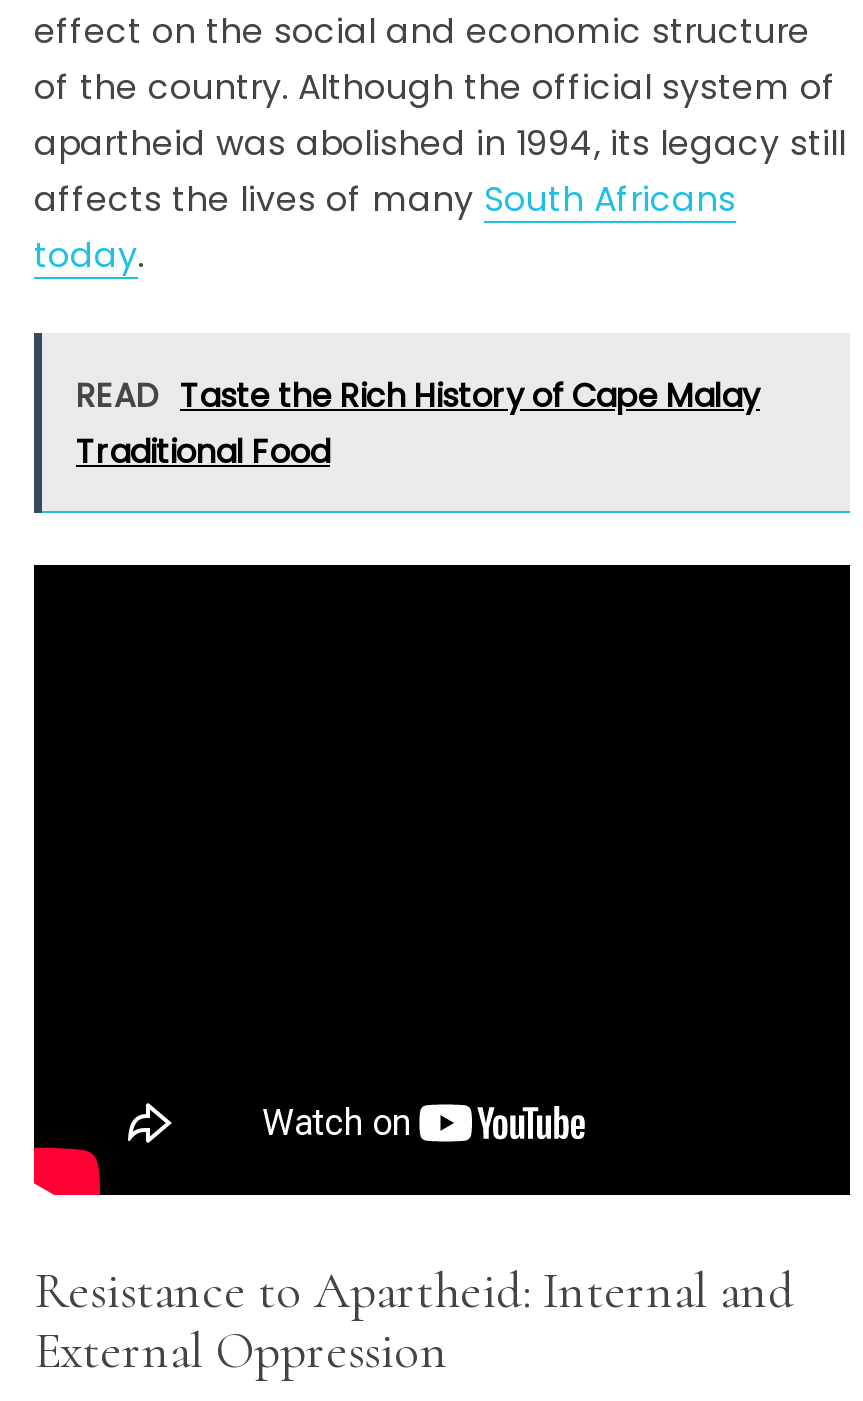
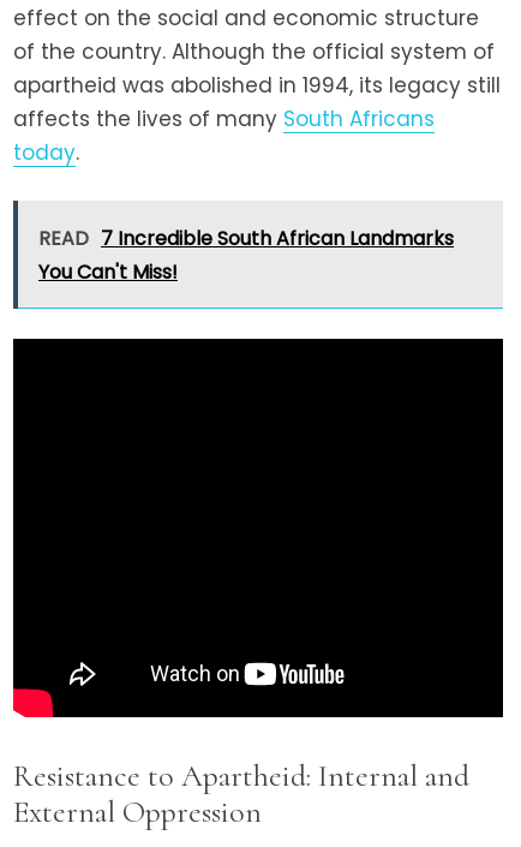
[76,373,760,475] READ Taste the Rich History of Cape Malay | Traditional Food -> [38,224,454,286] READ 7 Incredible South African Landmarks | You Can't Miss!

